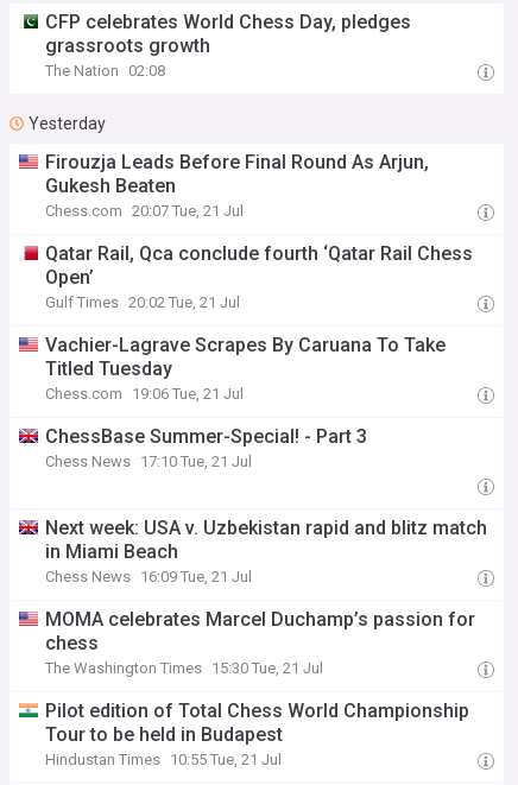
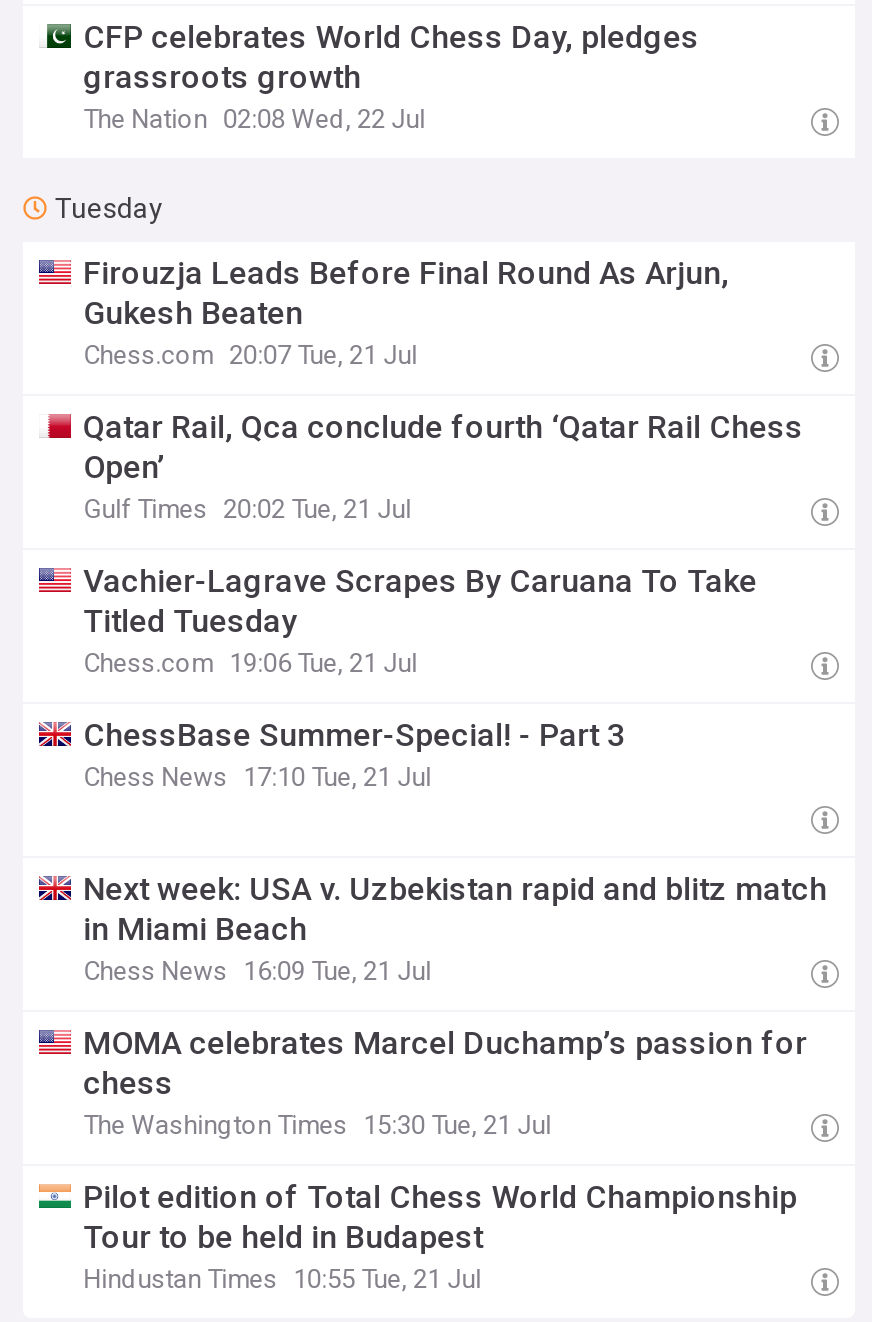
[45,62,165,80] The Nation 02:08 -> [83,104,425,134] The Nation 02:08 Wed, 22 Jul
[29,114,106,133] Yesterday -> [55,192,163,224] Tuesday

